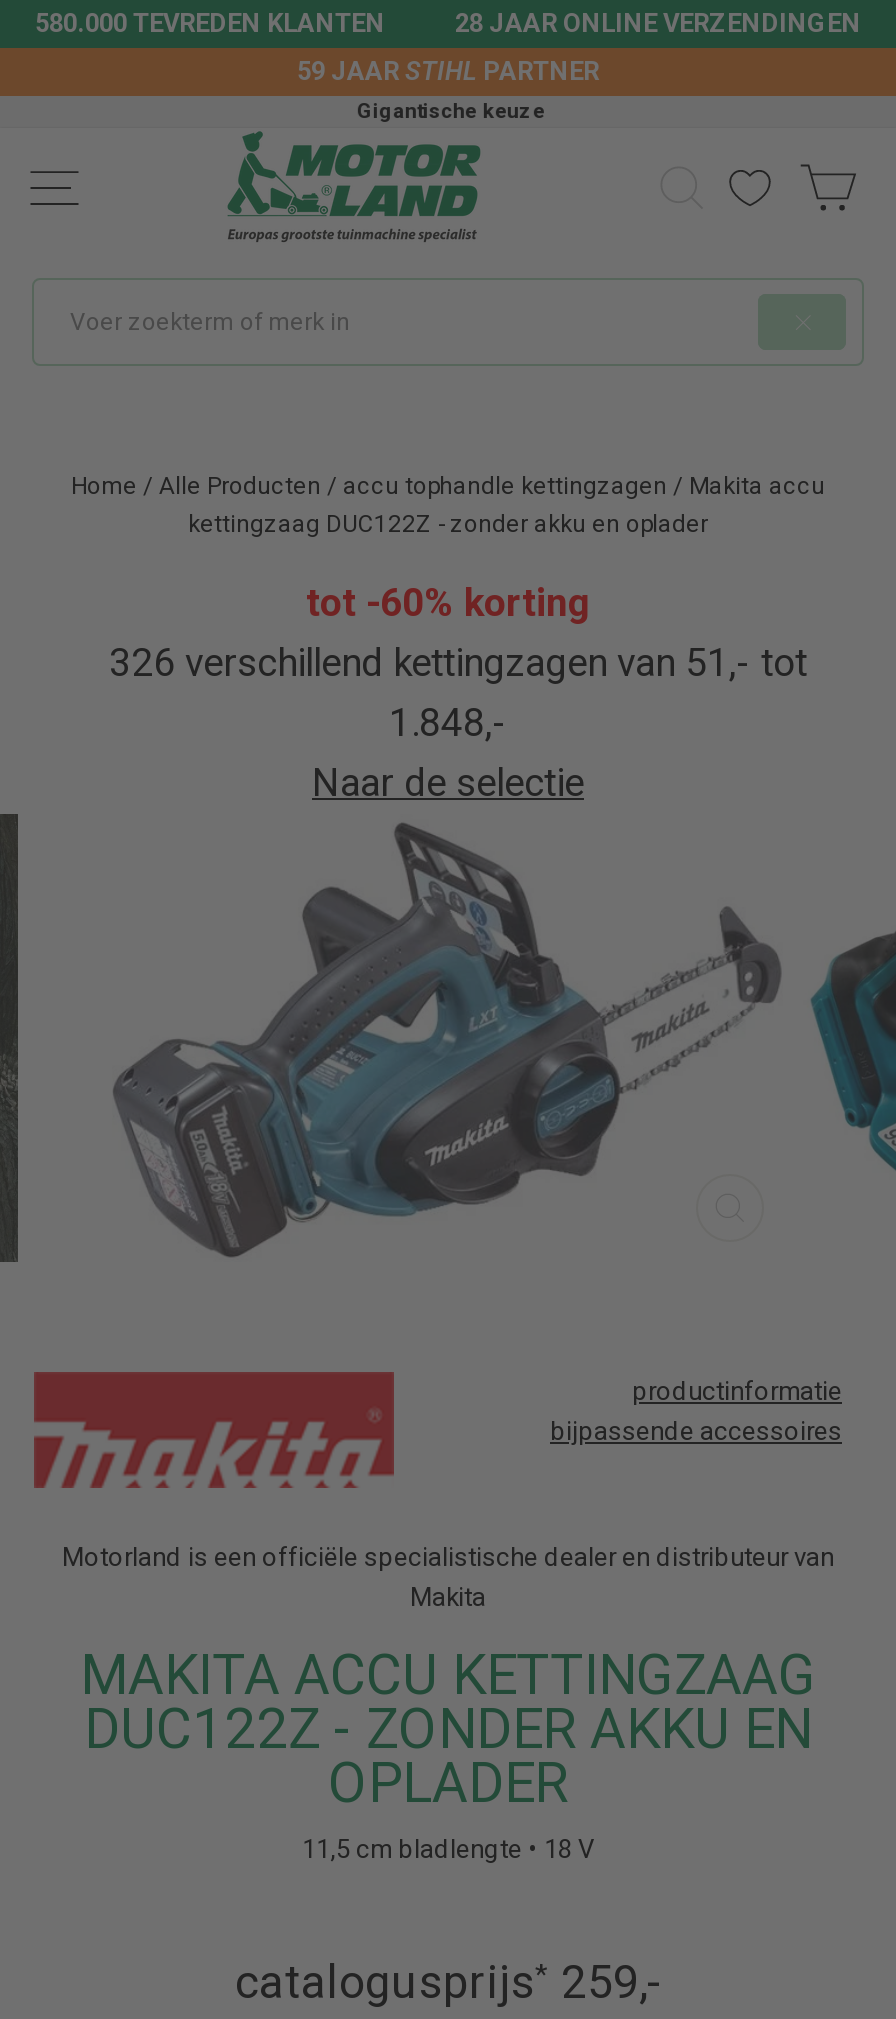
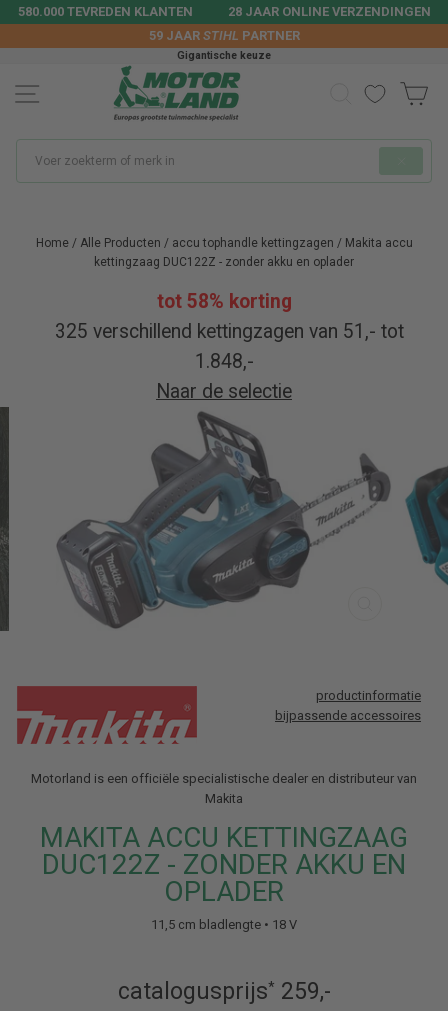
[306,580,590,626] tot -60% korting -> [156,290,291,313] tot 58% korting
[89,640,807,686] 326 verschillend kettingzagen van 51,- tot -> [44,320,403,343] 325 verschillend kettingzagen van 51,- tot

